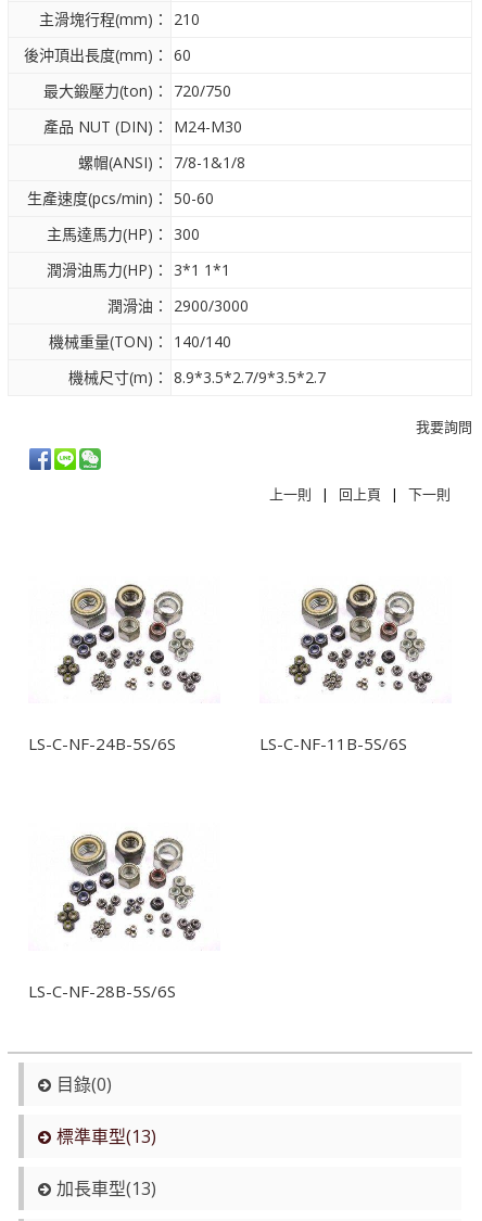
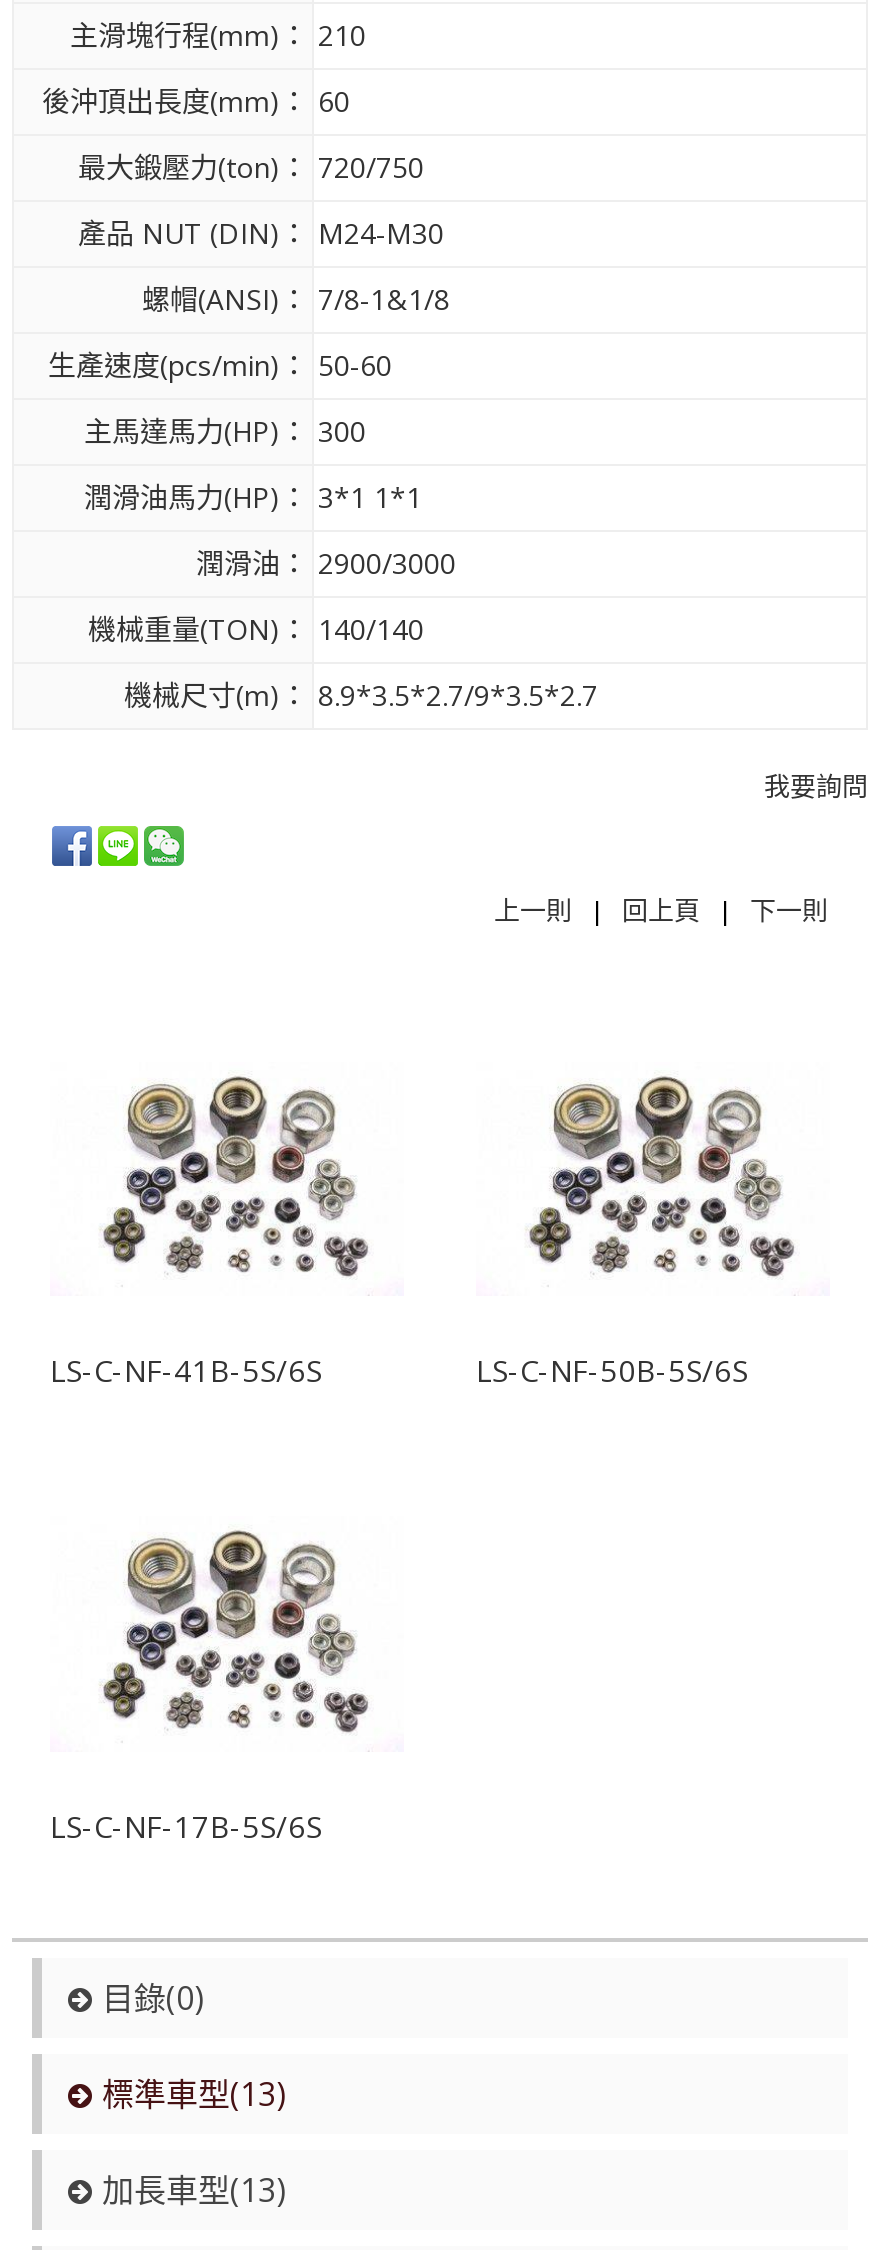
[28,733,407,755] LS-C-NF-24B-5S/6S | LS-C-NF-11B-5S/6S -> [50,1351,748,1391] LS-C-NF-41B-5S/6S | LS-C-NF-50B-5S/6S
[28,980,176,1002] LS-C-NF-28B-5S/6S -> [50,1806,322,1846] LS-C-NF-17B-5S/6S

